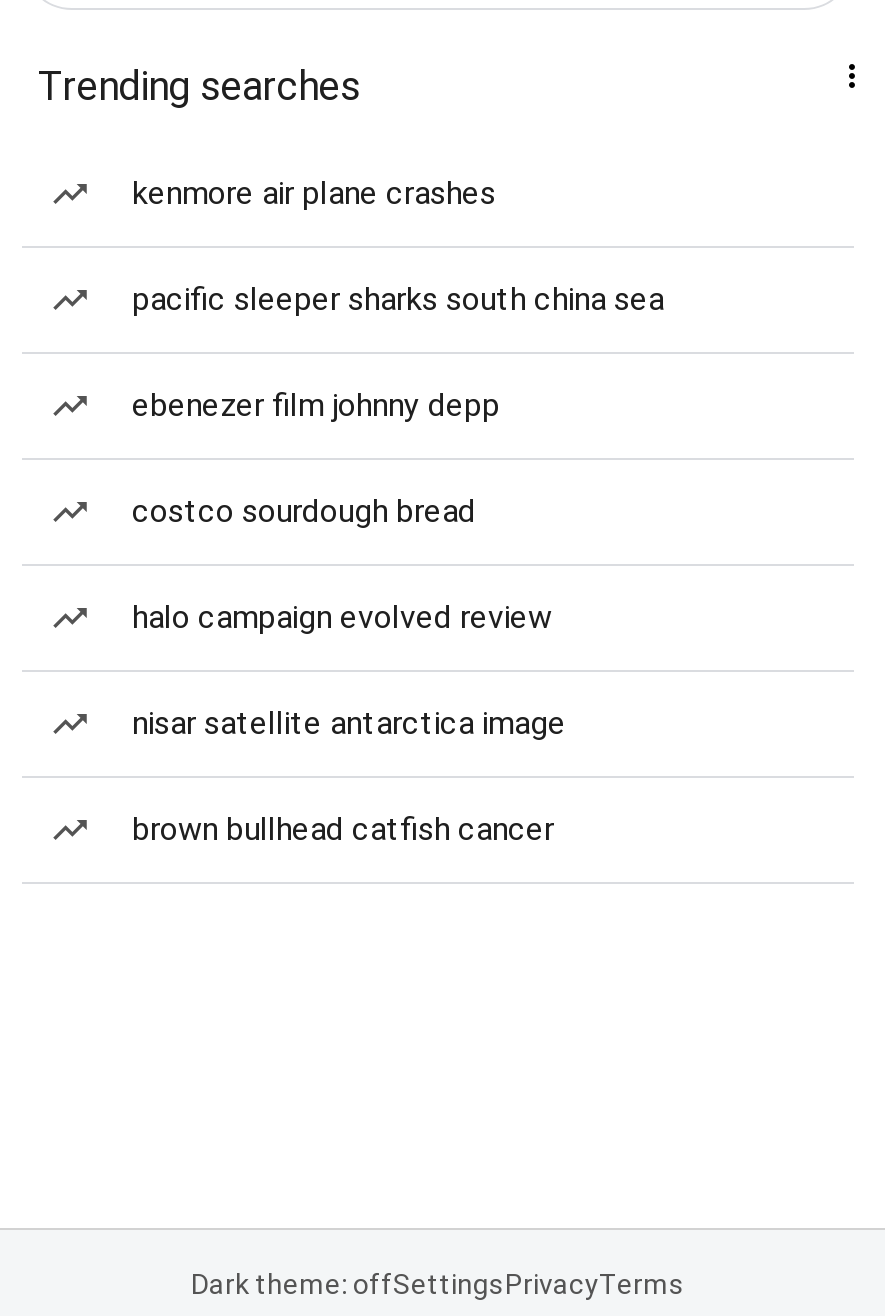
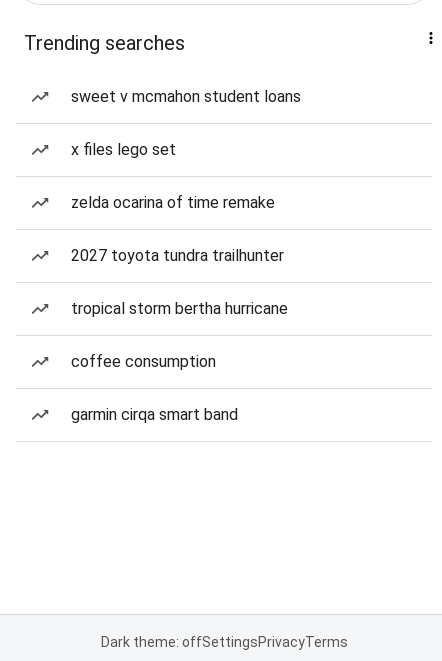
[132,174,496,212] kenmore air plane crashes -> [71,87,301,106] sweet v mcmahon student loans
[132,280,664,318] pacific sleeper sharks south china sea -> [71,140,176,159] x files lego set
[132,386,500,424] ebenezer film johnny depp -> [71,193,275,212] zelda ocarina of time remake
[132,492,476,530] costco sourdough bread -> [71,246,284,265] 2027 toyota tundra trailhunter
[132,598,552,636] halo campaign evolved review -> [71,299,288,318] tropical storm bertha hurricane
[132,704,566,742] nisar satellite antarctica image -> [71,352,216,371] coffee consumption
[132,810,554,848] brown bullhead catfish cancer -> [71,405,238,424] garmin cirqa smart band

